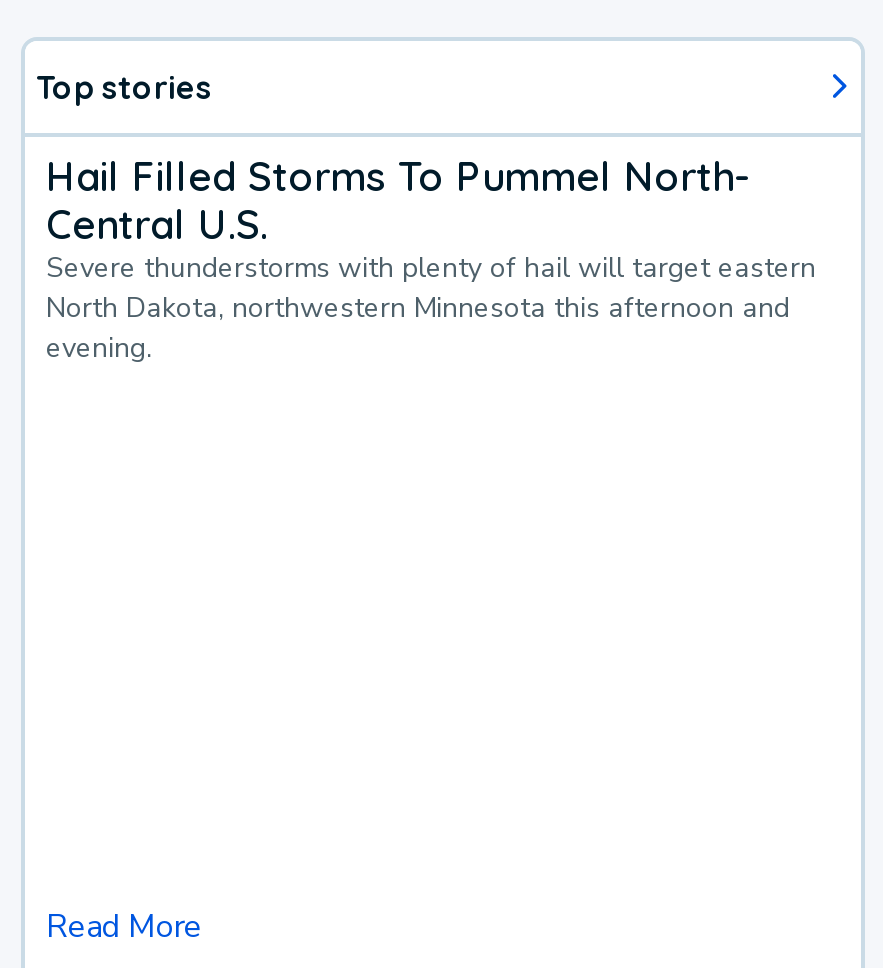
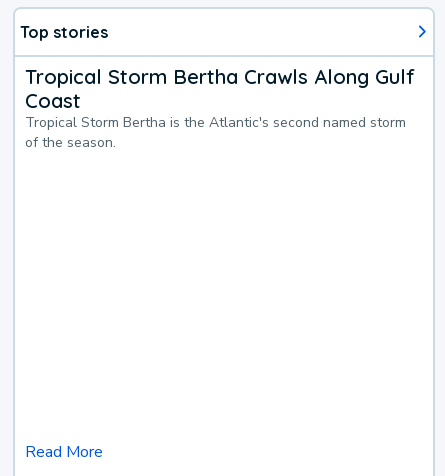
[46,150,816,366] Hail Filled Storms To Pummel North- | Central U.S. | Severe thunderstorms with plenty of hail will target eastern | North Dakota, northwestern Minnesota this afternoon and | evening. -> [25,64,415,152] Tropical Storm Bertha Crawls Along Gulf | Coast | Tropical Storm Bertha is the Atlantic's second named storm | of the season.

